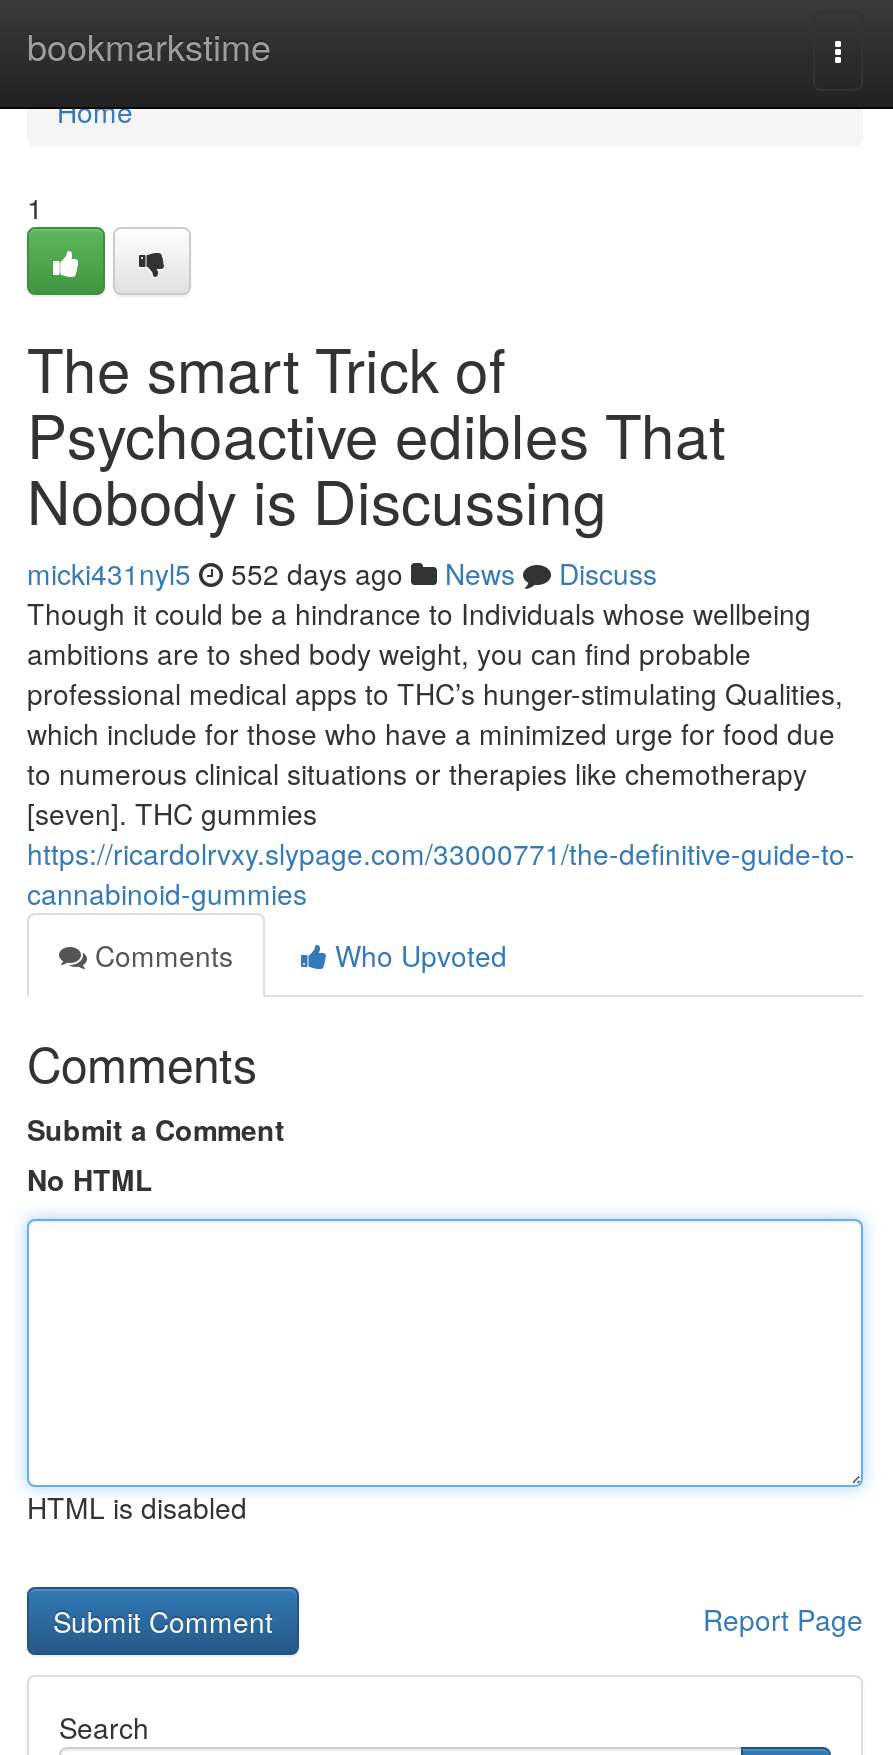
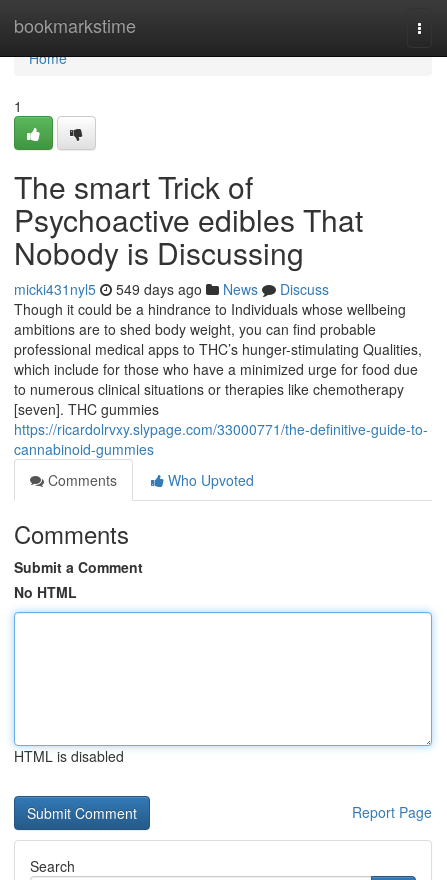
[27,553,657,593] micki431nyl5 552 days ago News Discuss -> [14,279,329,299] micki431nyl5 549 days ago News Discuss

